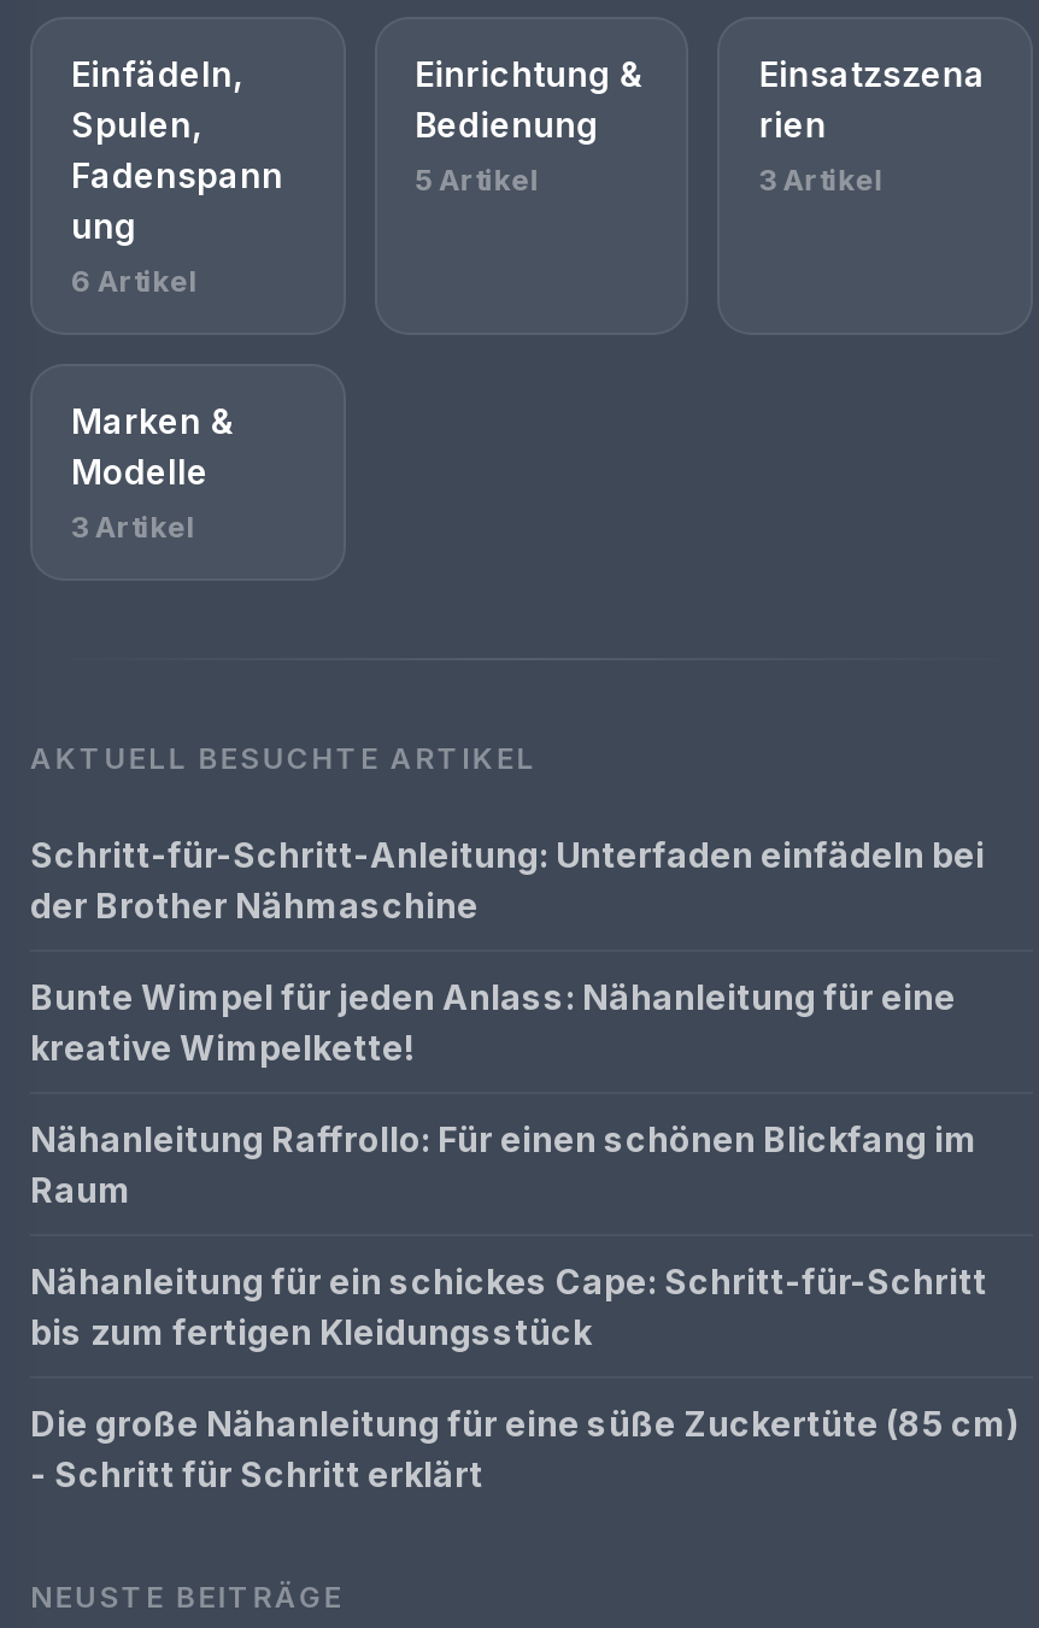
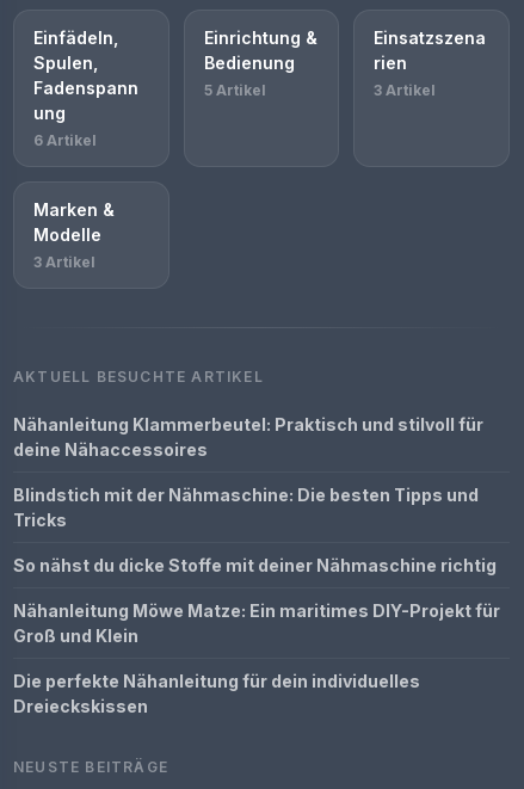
[30,834,985,925] Schritt-für-Schritt-Anleitung: Unterfaden einfädeln bei | der Brother Nähmaschine -> [13,414,483,460] Nähanleitung Klammerbeutel: Praktisch und stilvoll für | deine Nähaccessoires
[30,976,956,1068] Bunte Wimpel für jeden Anlass: Nähanleitung für eine | kreative Wimpelkette! -> [13,485,479,530] Blindstich mit der Nähmaschine: Die besten Tipps und | Tricks
[30,1118,978,1210] Nähanleitung Raffrollo: Für einen schönen Blickfang im | Raum -> [13,555,497,575] So nähst du dicke Stoffe mit deiner Nähmaschine richtig
[30,1260,987,1352] Nähanleitung für ein schickes Cape: Schritt-für-Schritt | bis zum fertigen Kleidungsstück -> [13,600,500,646] Nähanleitung Möwe Matze: Ein maritimes DIY-Projekt für | Groß und Klein
[30,1403,1019,1494] Die große Nähanleitung für eine süße Zuckertüte (85 cm) | - Schritt für Schritt erklärt -> [13,671,420,716] Die perfekte Nähanleitung für dein individuelles | Dreieckskissen

